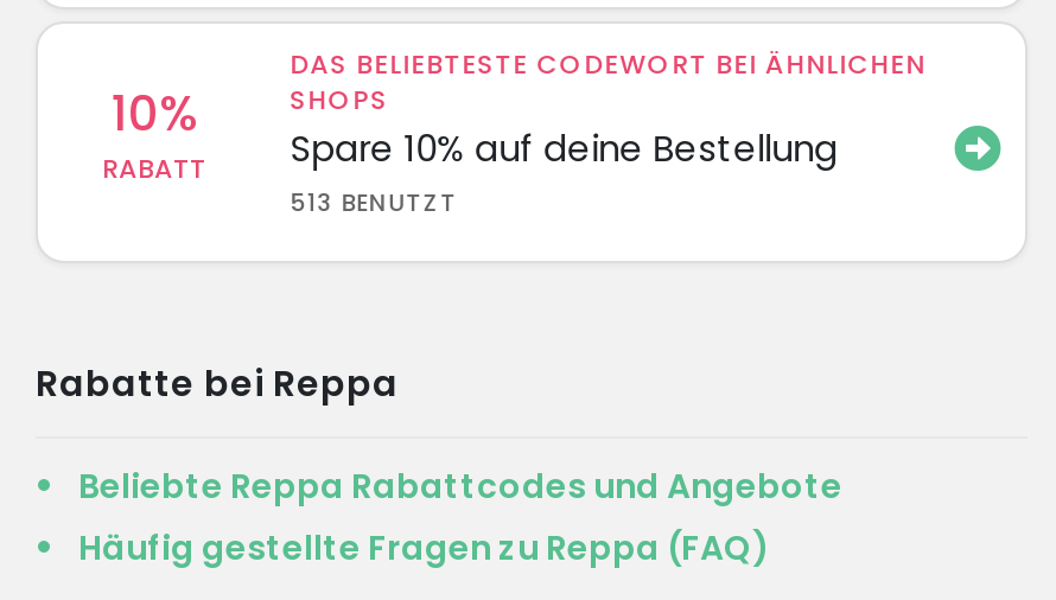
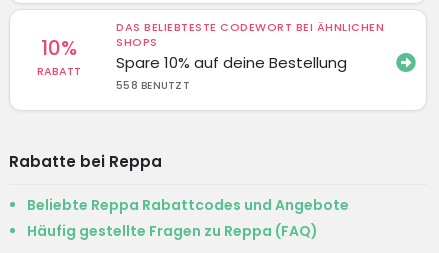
[290,185,458,221] 513 BENUTZT -> [116,78,190,93] 558 BENUTZT

